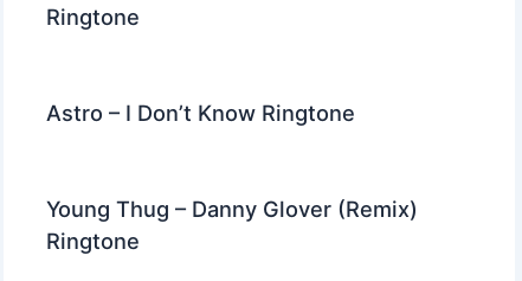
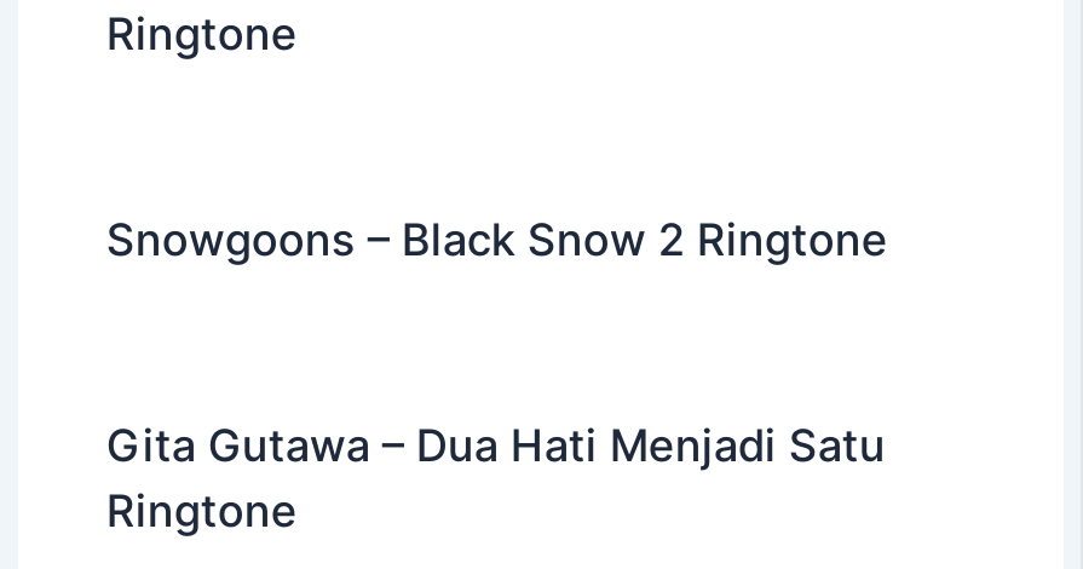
[47,100,355,126] Astro – I Don’t Know Ringtone -> [106,213,888,266] Snowgoons – Black Snow 2 Ringtone
[47,196,418,222] Young Thug – Danny Glover (Remix) -> [106,418,885,471] Gita Gutawa – Dua Hati Menjadi Satu

